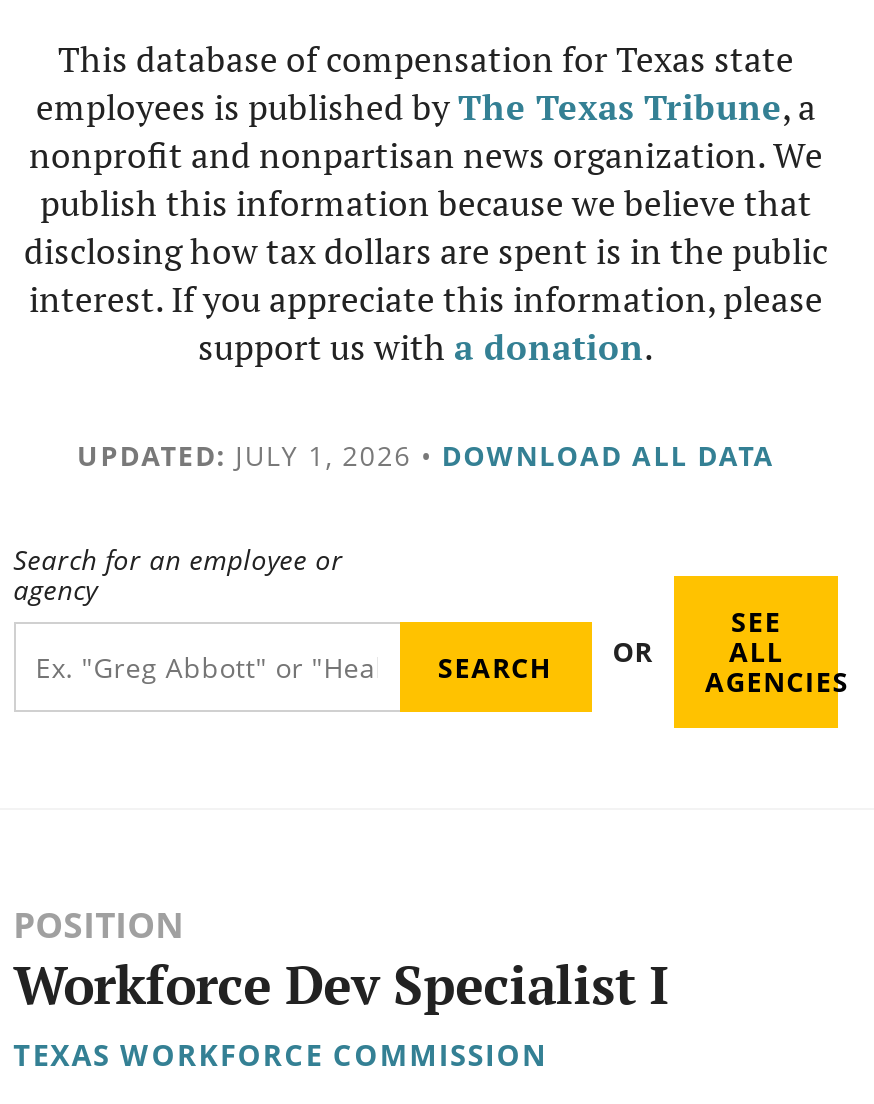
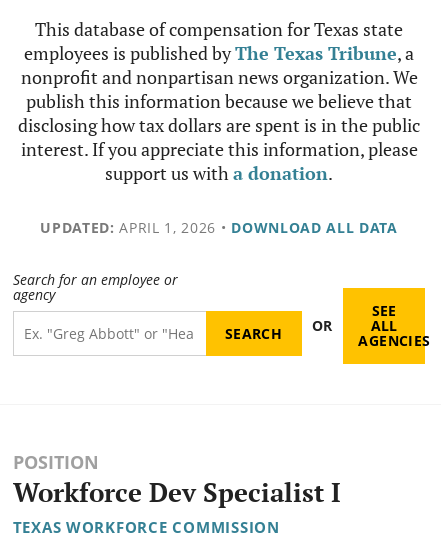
[77,436,775,474] UPDATED: JULY 1, 2026 • DOWNLOAD ALL DATA -> [40,218,398,237] UPDATED: APRIL 1, 2026 • DOWNLOAD ALL DATA

